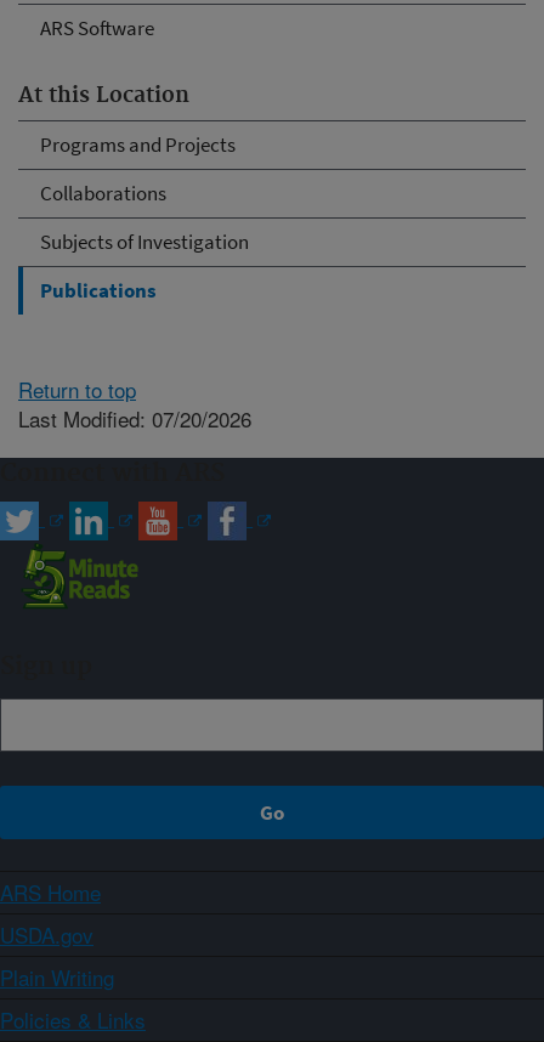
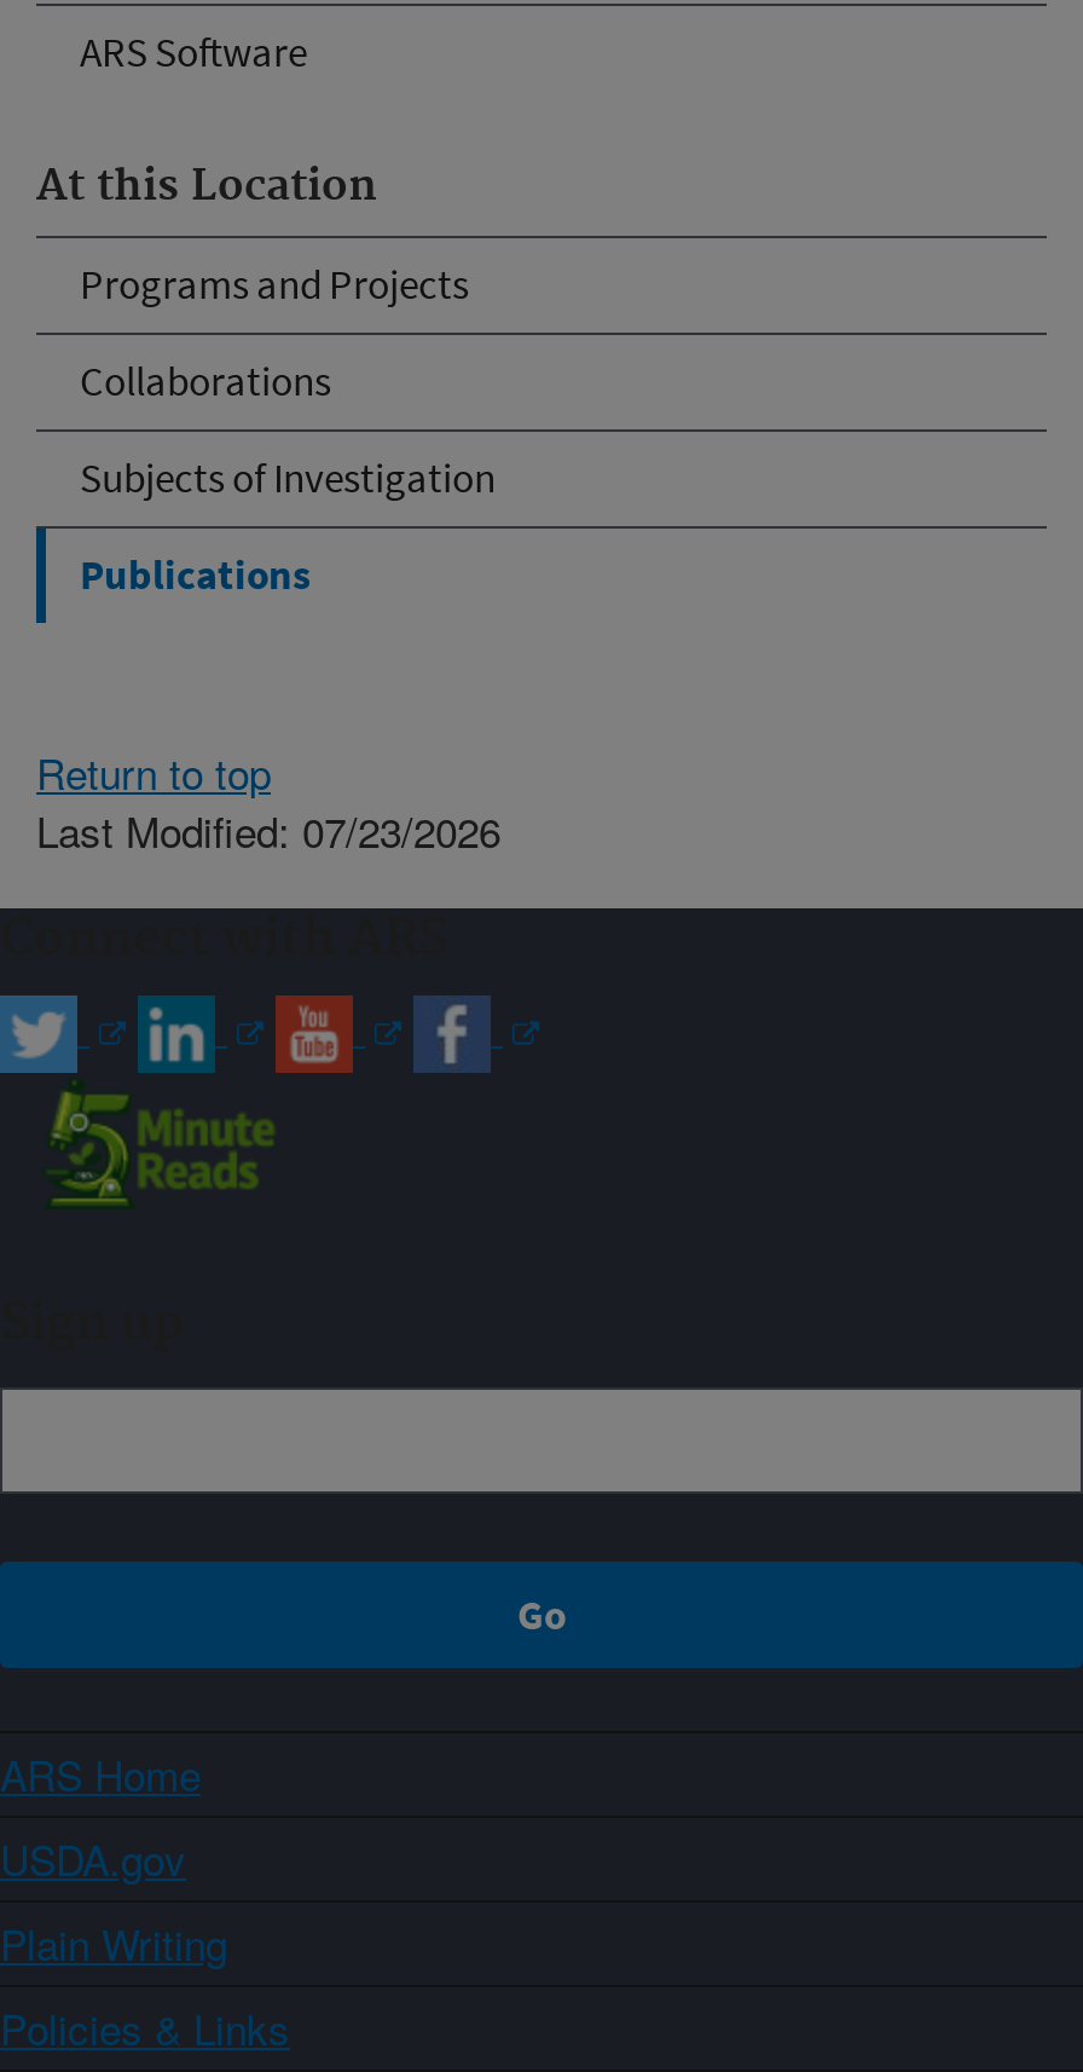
[18,403,251,433] Last Modified: 07/20/2026 -> [36,798,500,859] Last Modified: 07/23/2026

